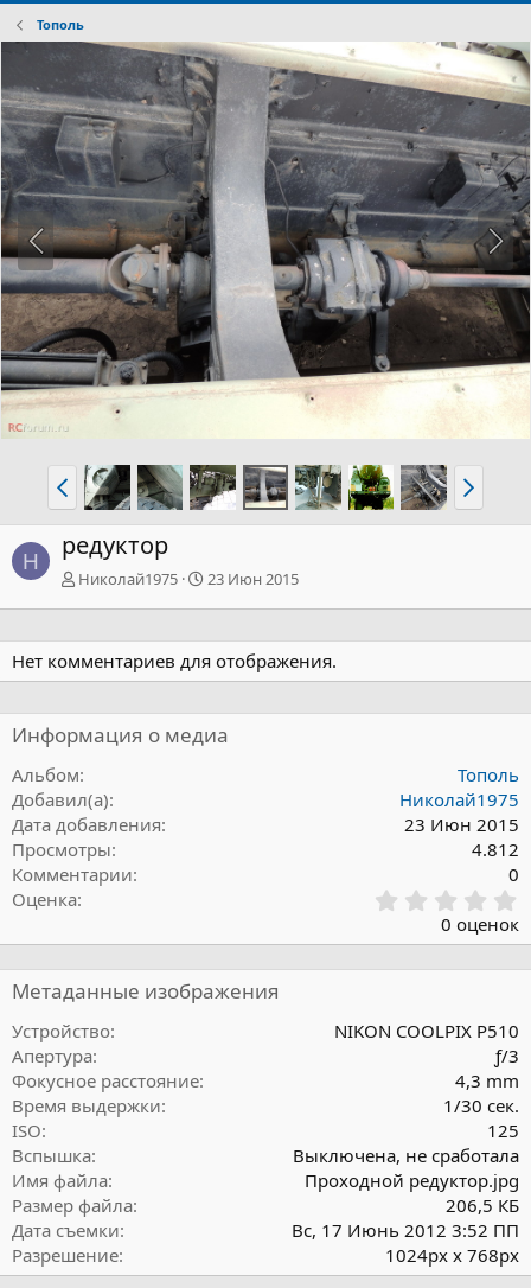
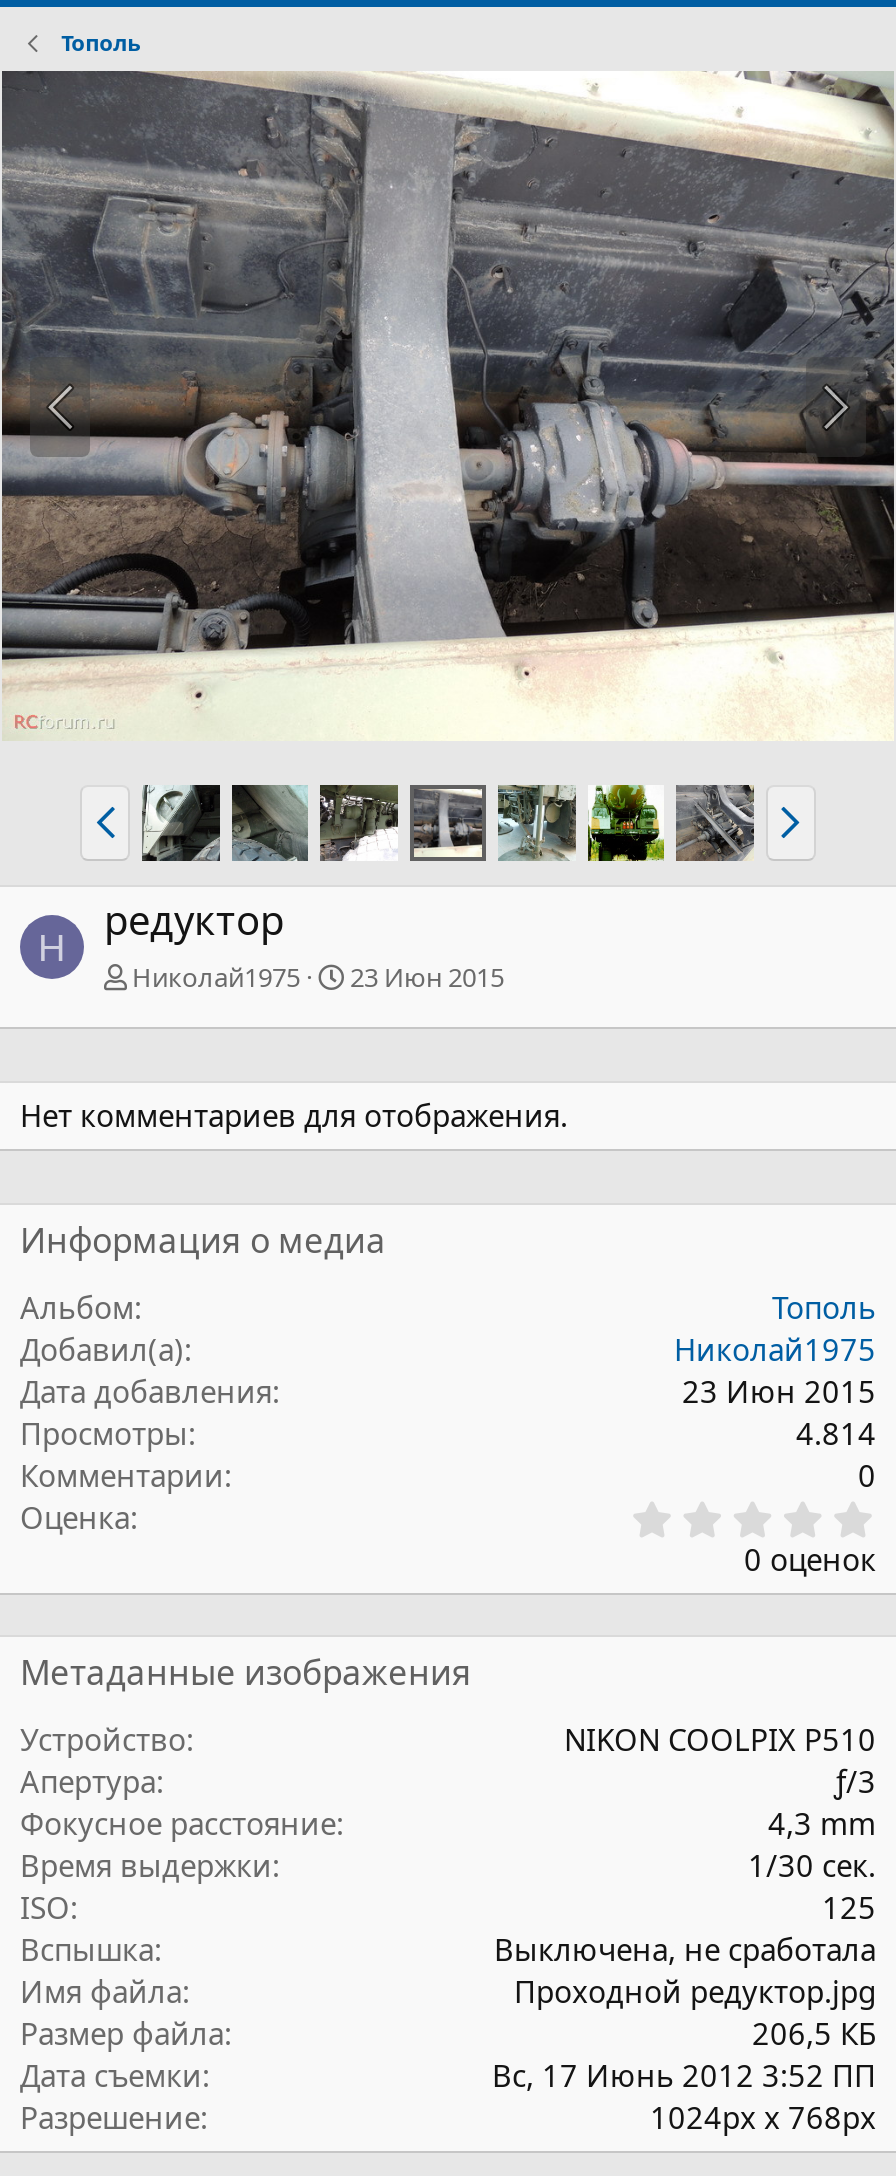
[472,838,519,861] 4.812 -> [796,1414,876,1454] 4.814

